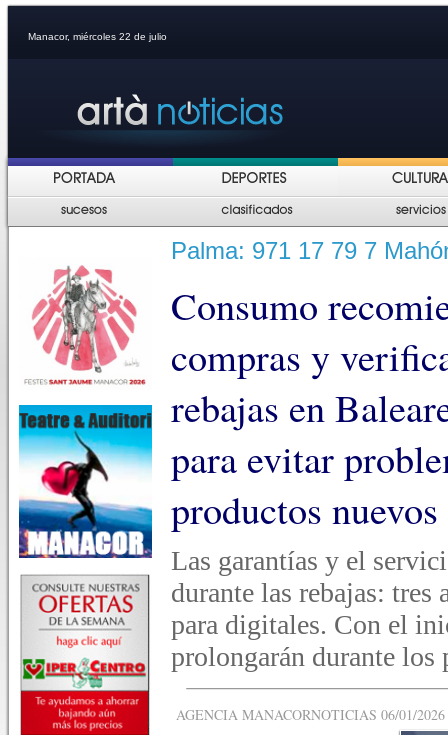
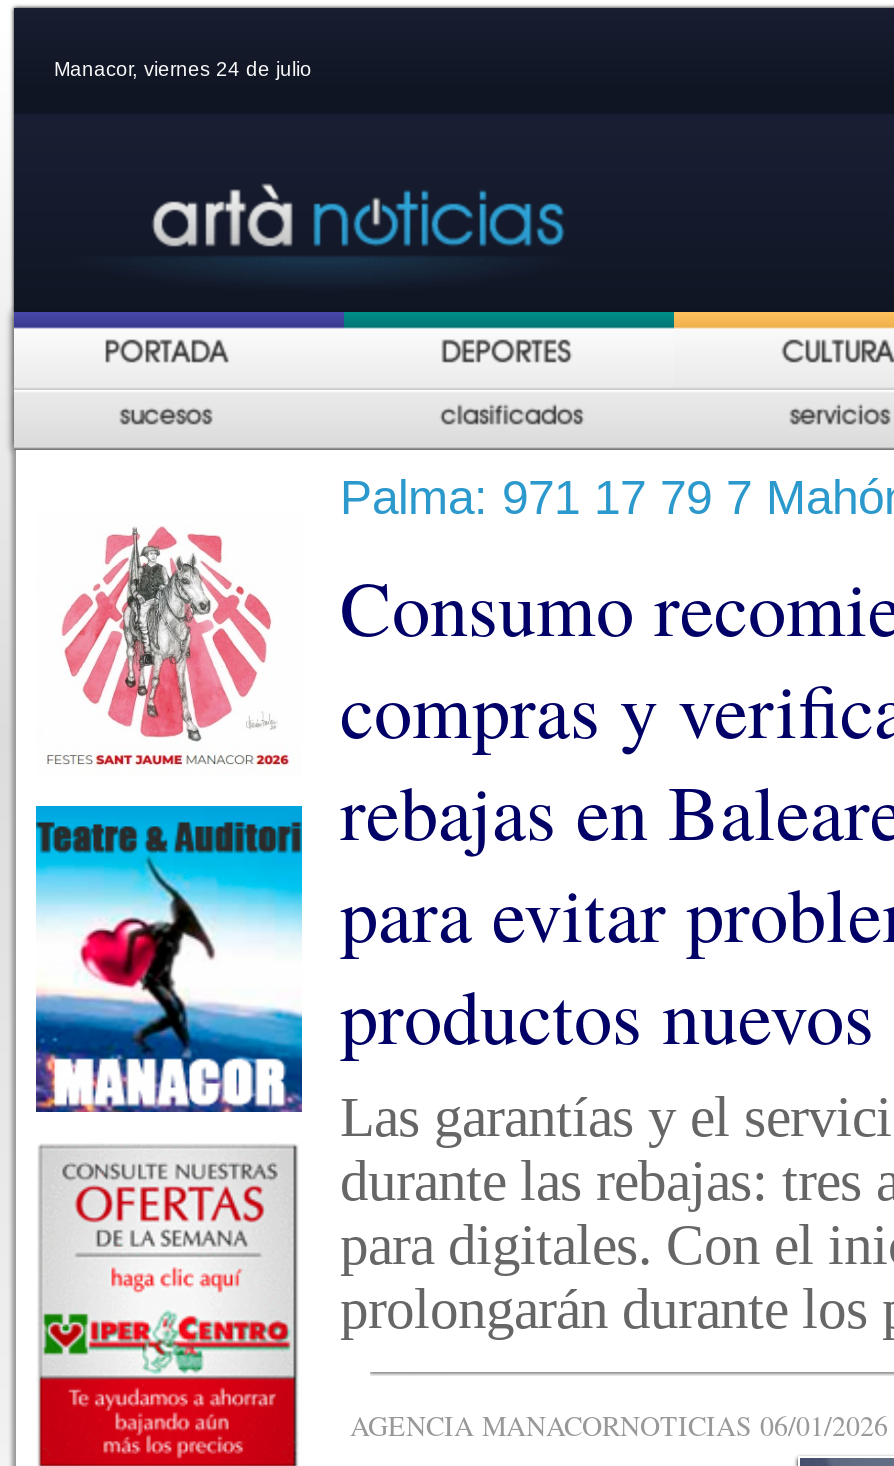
[28,31,167,42] Manacor, miércoles 22 de julio -> [54,58,312,80] Manacor, viernes 24 de julio

